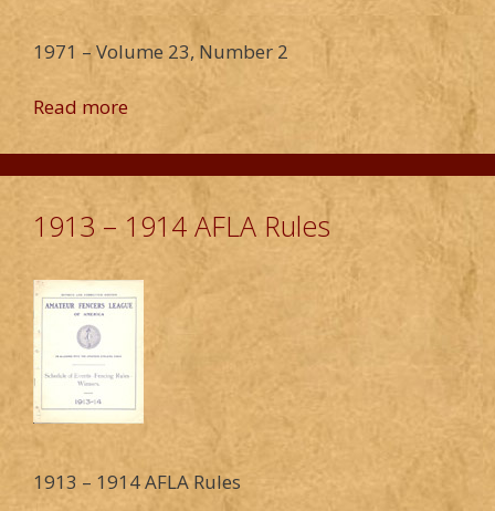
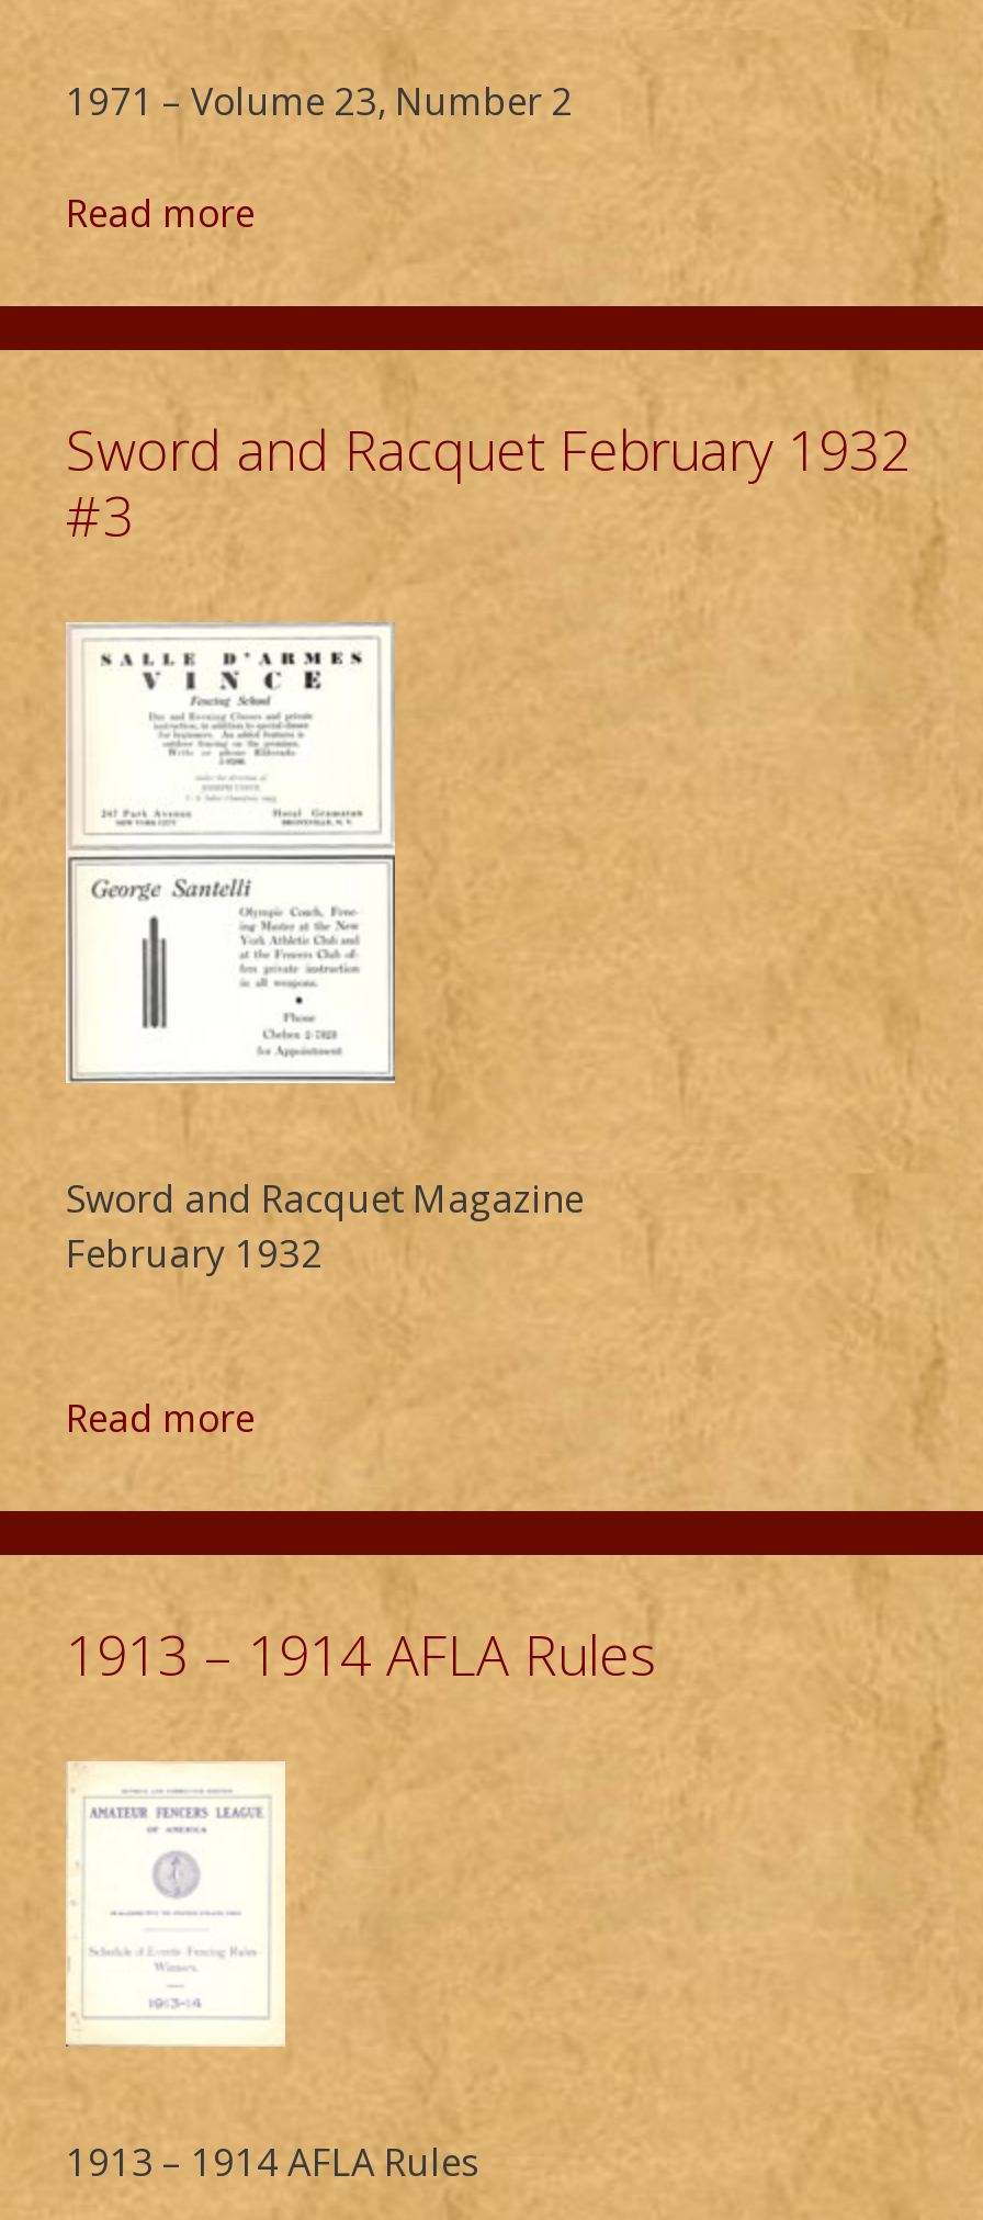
none -> [66,411,911,552] Sword and Racquet February 1932 | #3
none -> [66,1173,584,1444] Sword and Racquet Magazine | February 1932 | Read more
none -> [66,621,397,1084] [image]

